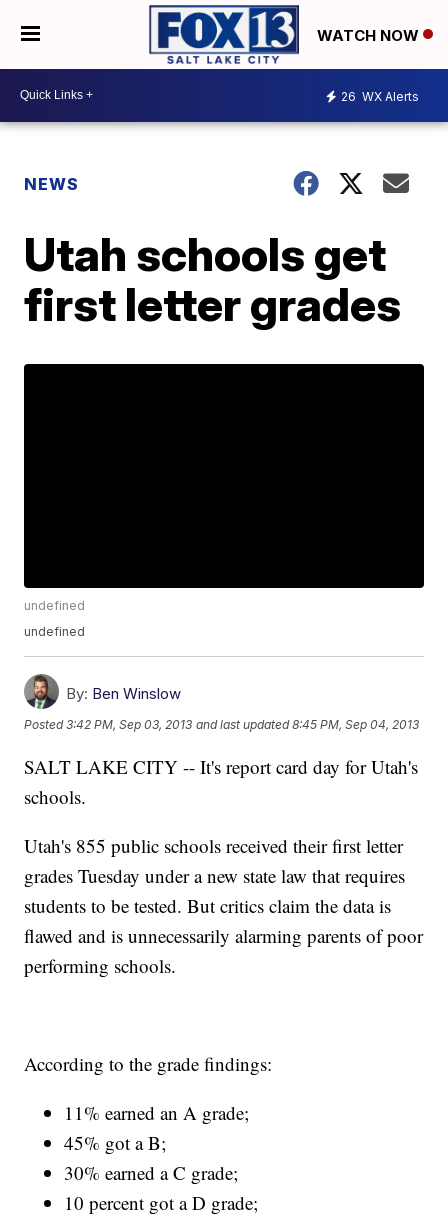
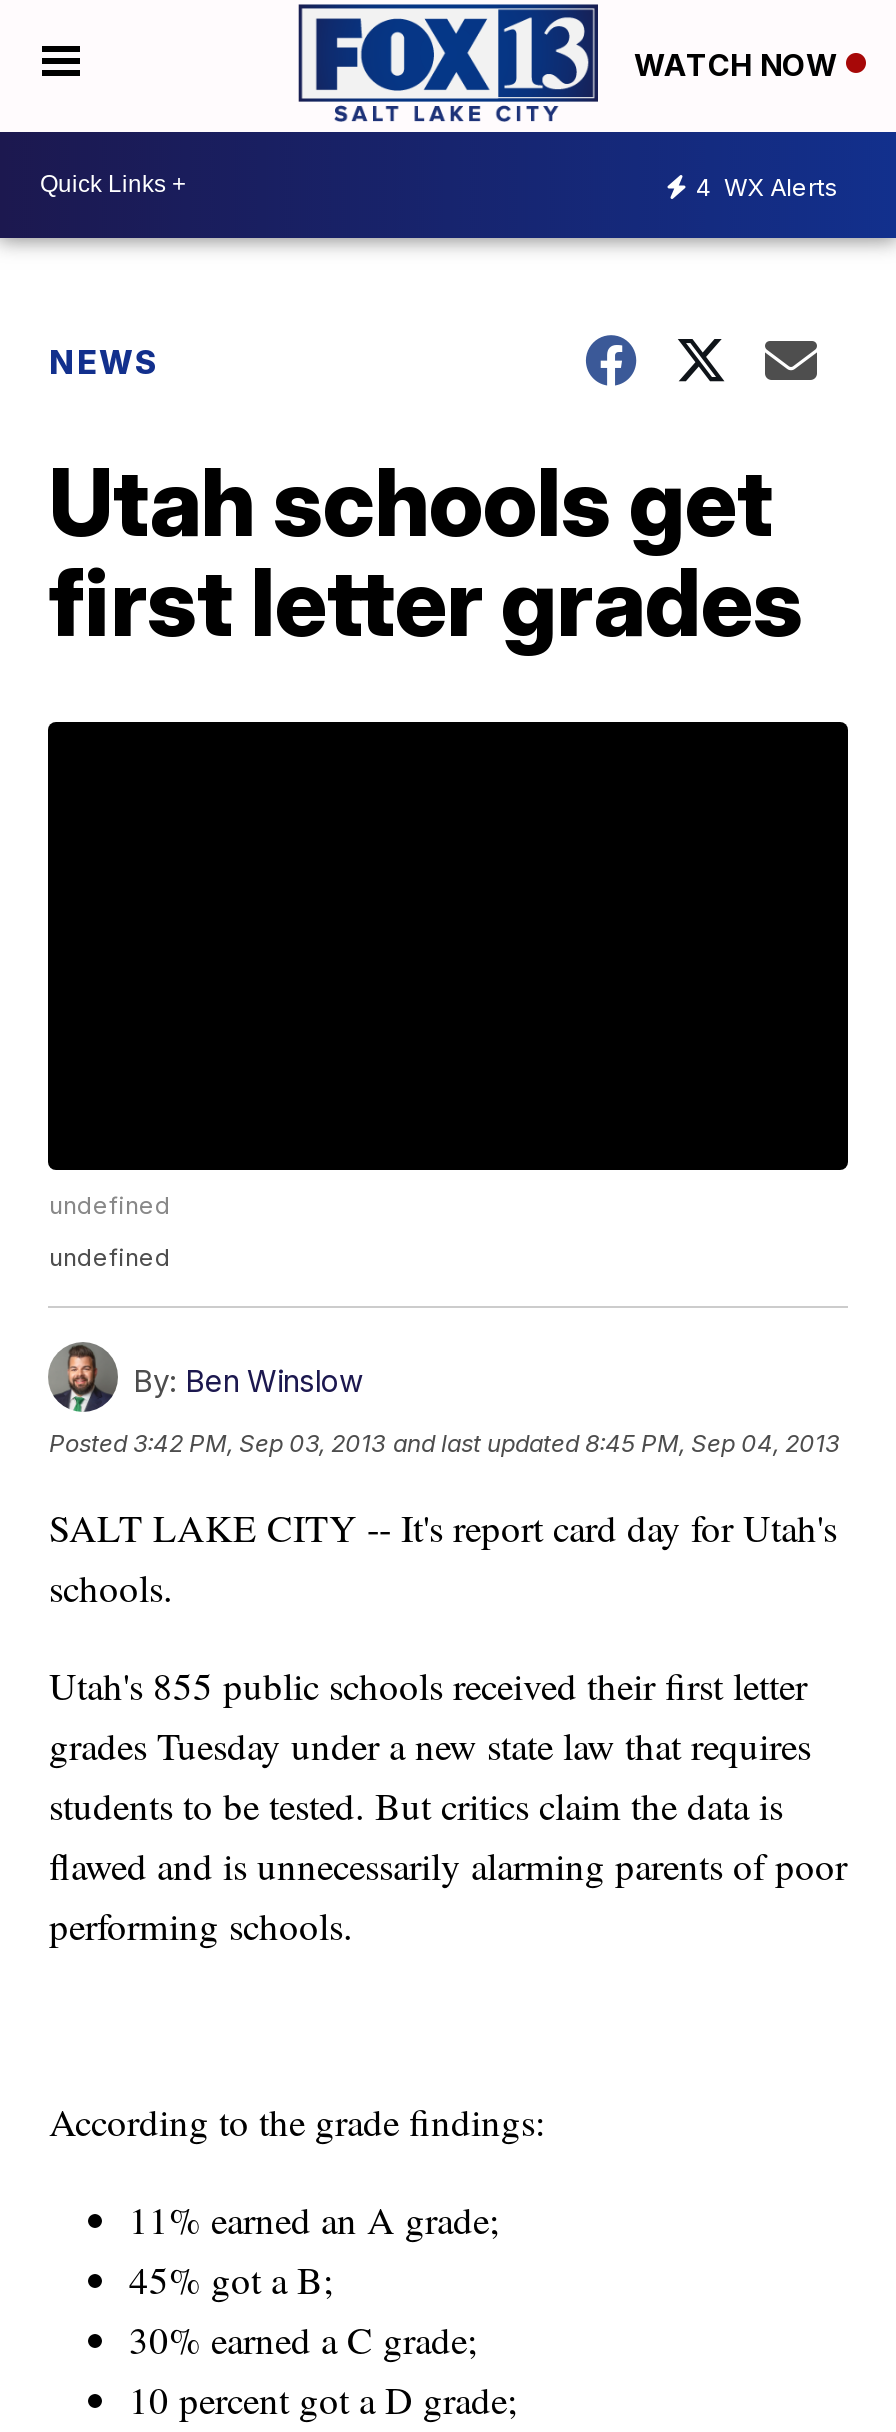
[341,89,419,104] 26 WX Alerts -> [696,172,838,202] 4 WX Alerts

